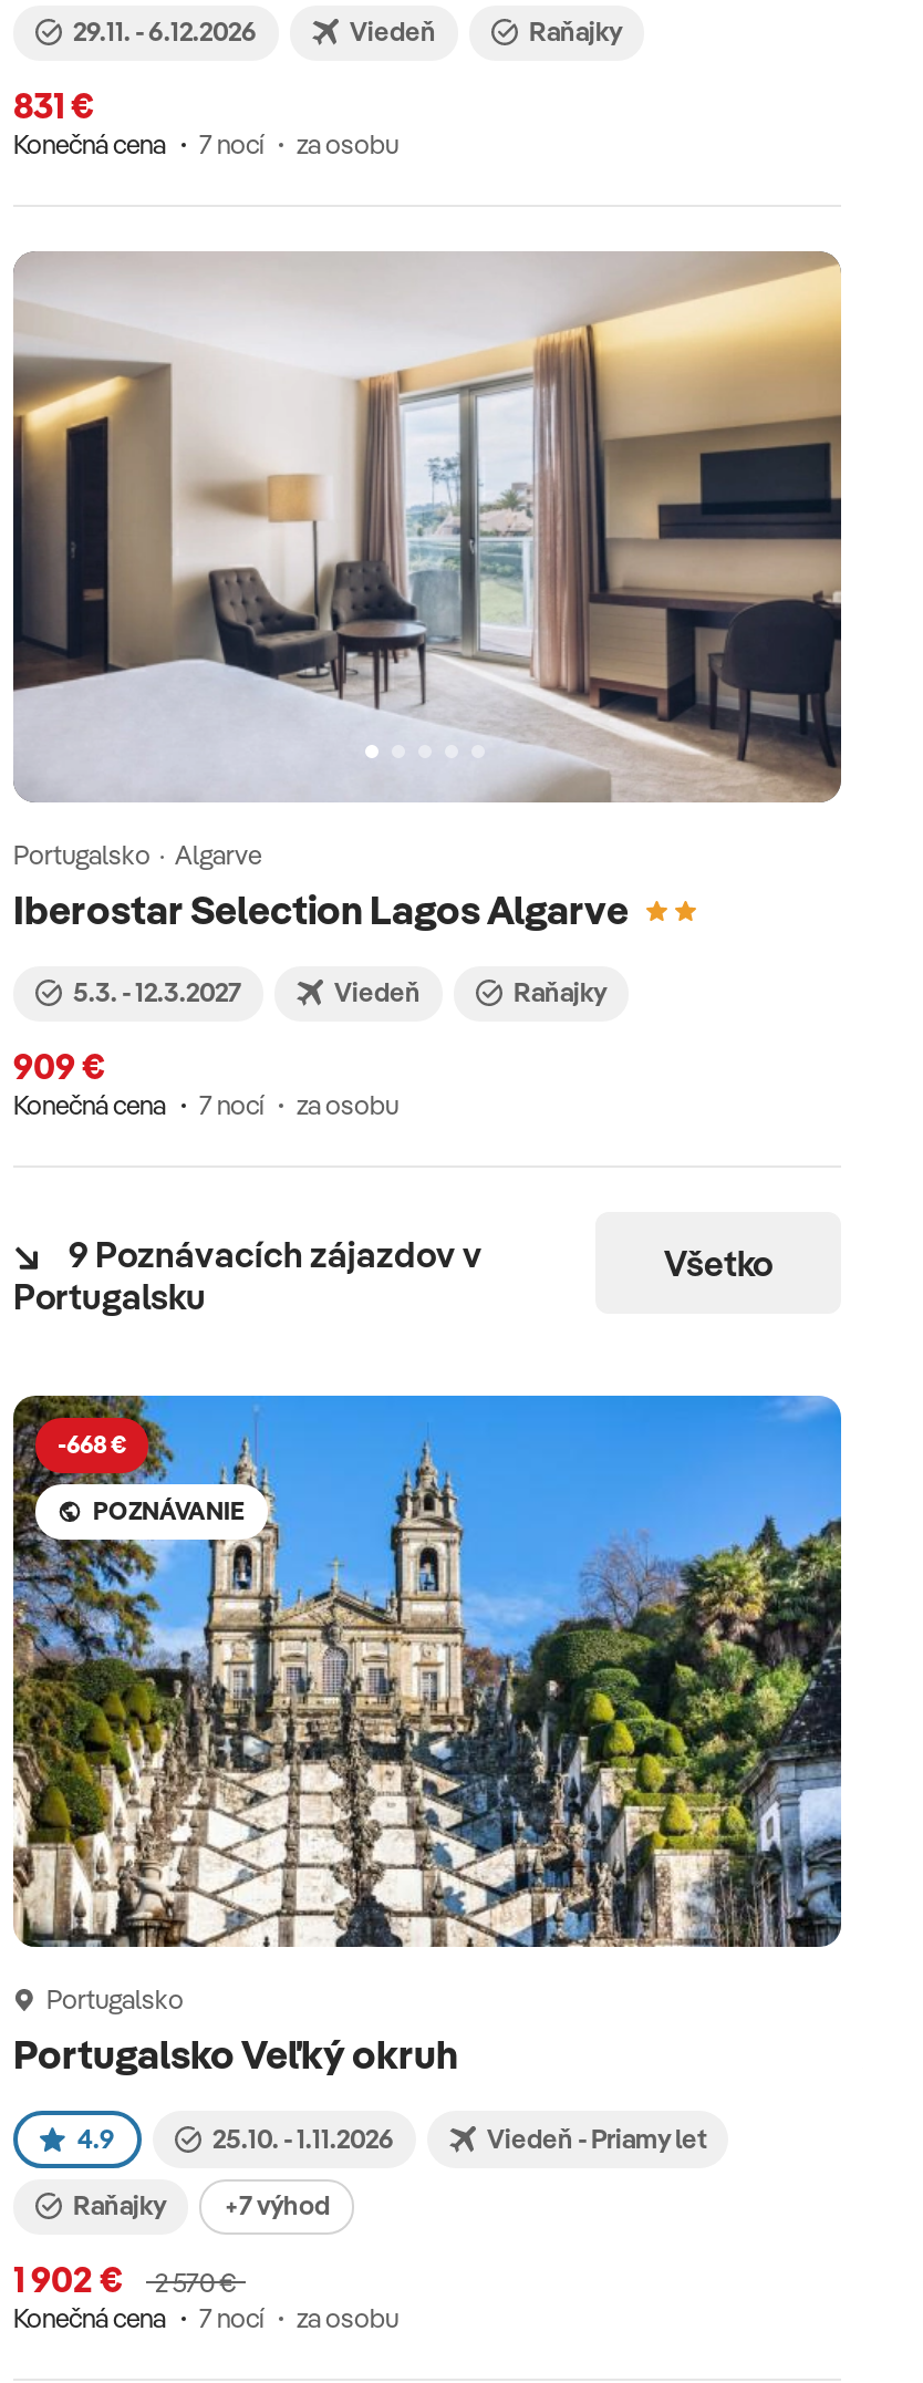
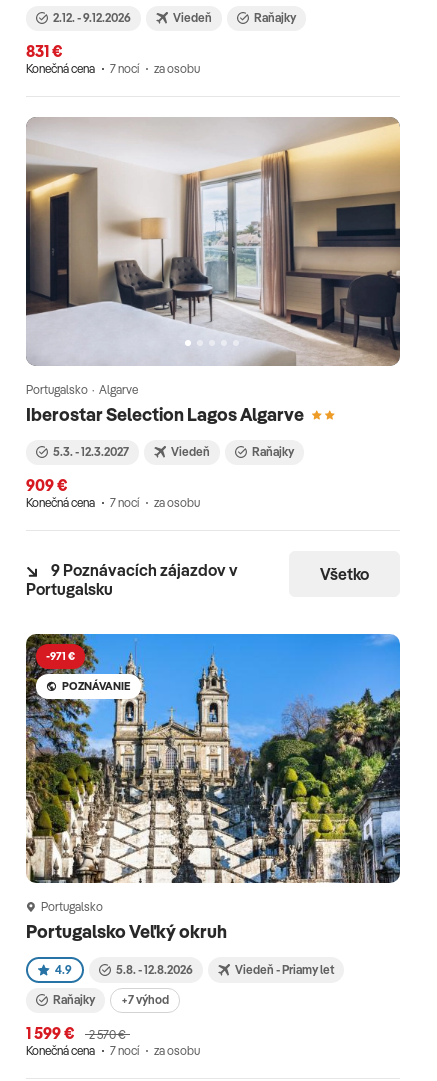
[73,15,257,48] 29.11. - 6.12.2026 -> [53,10,131,25] 2.12. - 9.12.2026
[58,1429,126,1460] -668 € -> [46,649,75,663] -971 €
[212,2122,394,2155] 25.10. - 1.11.2026 -> [116,962,193,977] 5.8. - 12.8.2026
[13,2257,237,2301] 1 902 € 2 570 € -> [26,1023,126,1043] 1 599 € 2 570 €

